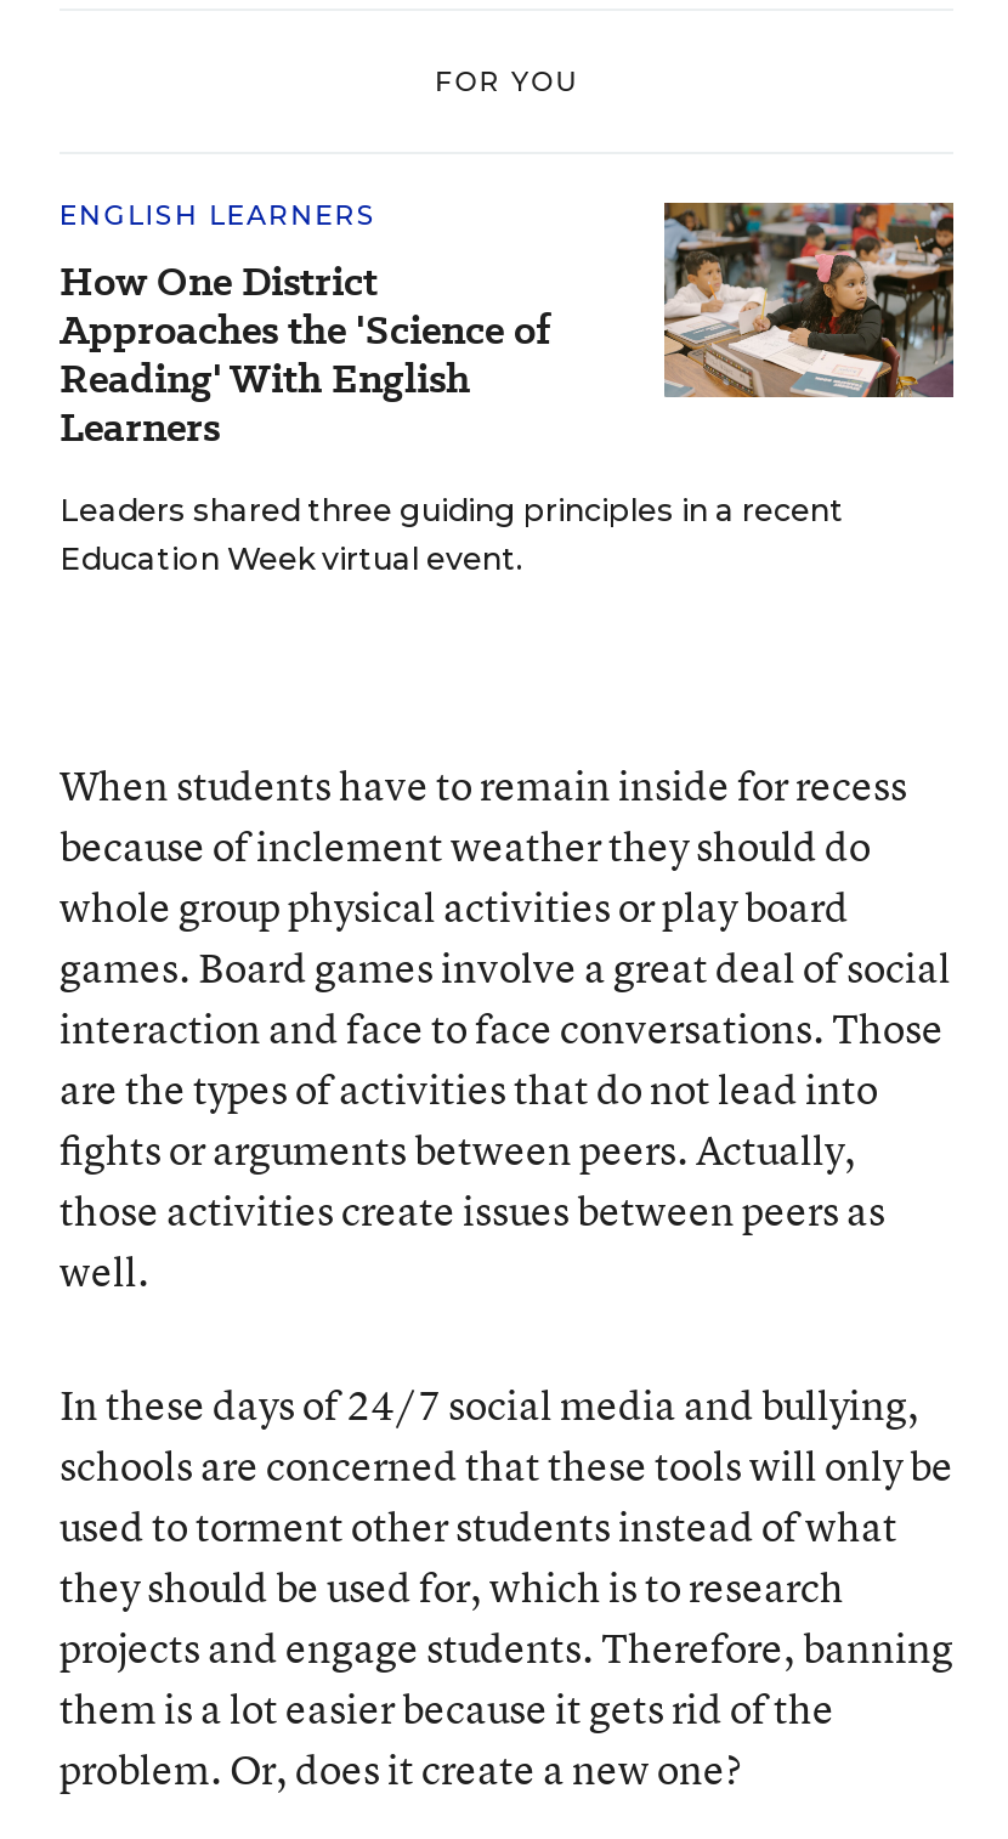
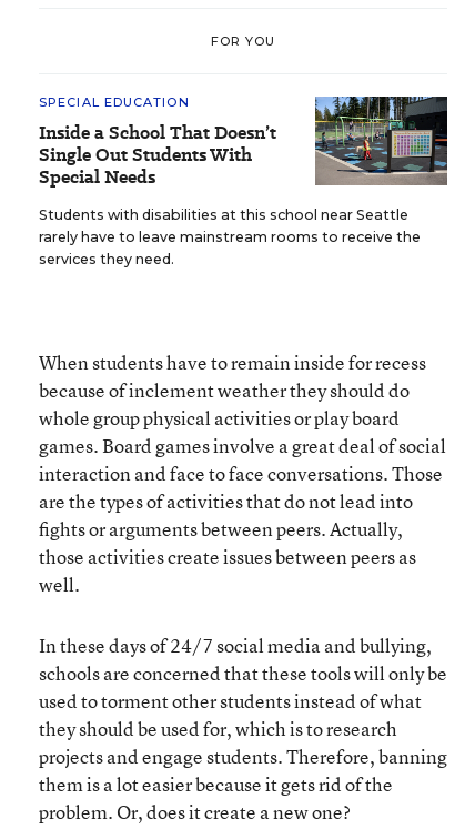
[60,198,550,455] ENGLISH LEARNERS | How One District | Approaches the 'Science of | Reading' With English | Learners -> [39,94,276,190] SPECIAL EDUCATION | Inside a School That Doesn’t | Single Out Students With | Special Needs
[60,200,956,577] [image] | Leaders shared three guiding principles in a recent | Education Week virtual event. -> [39,95,448,267] [image] | Students with disabilities at this school near Seattle | rarely have to leave mainstream rooms to receive the | services they need.

